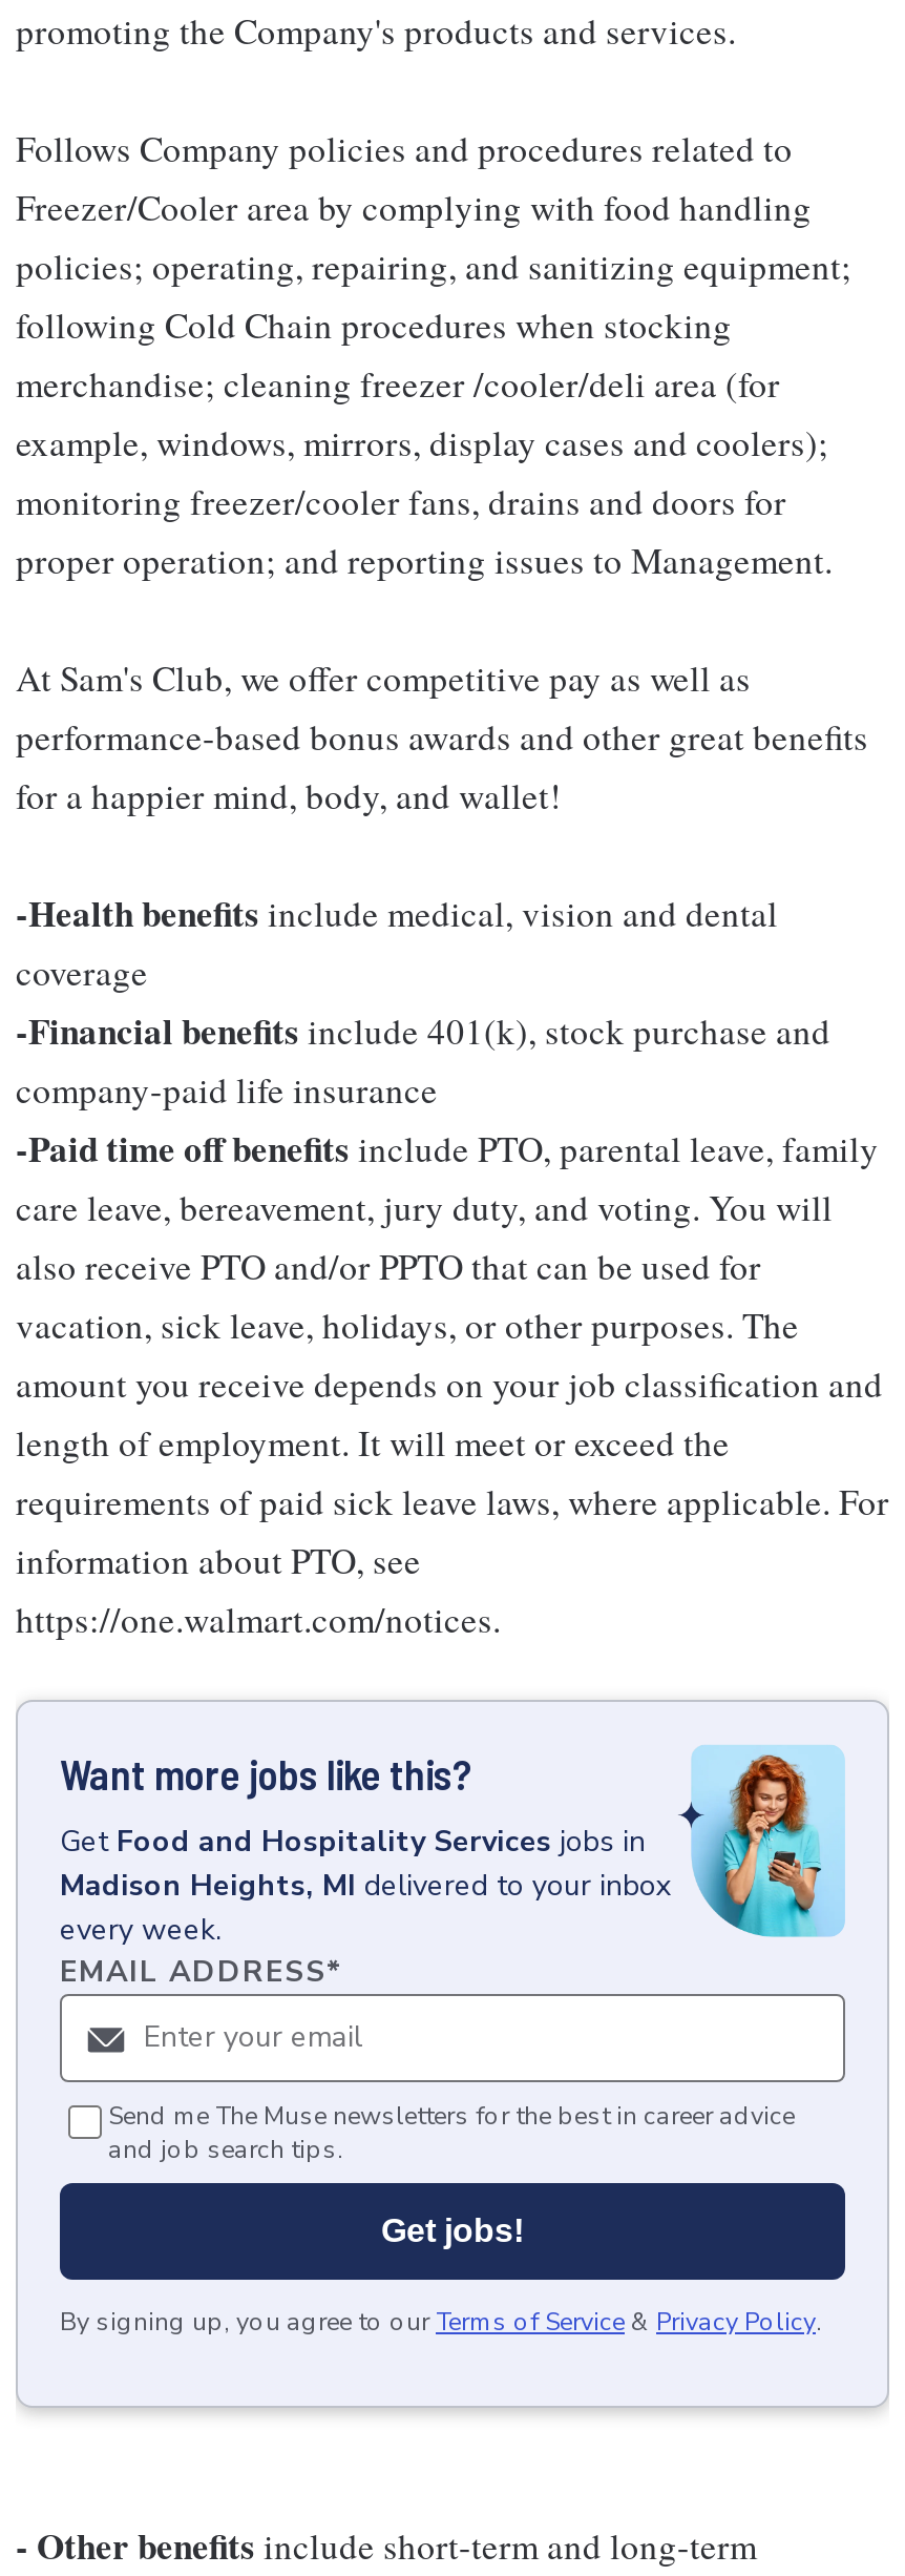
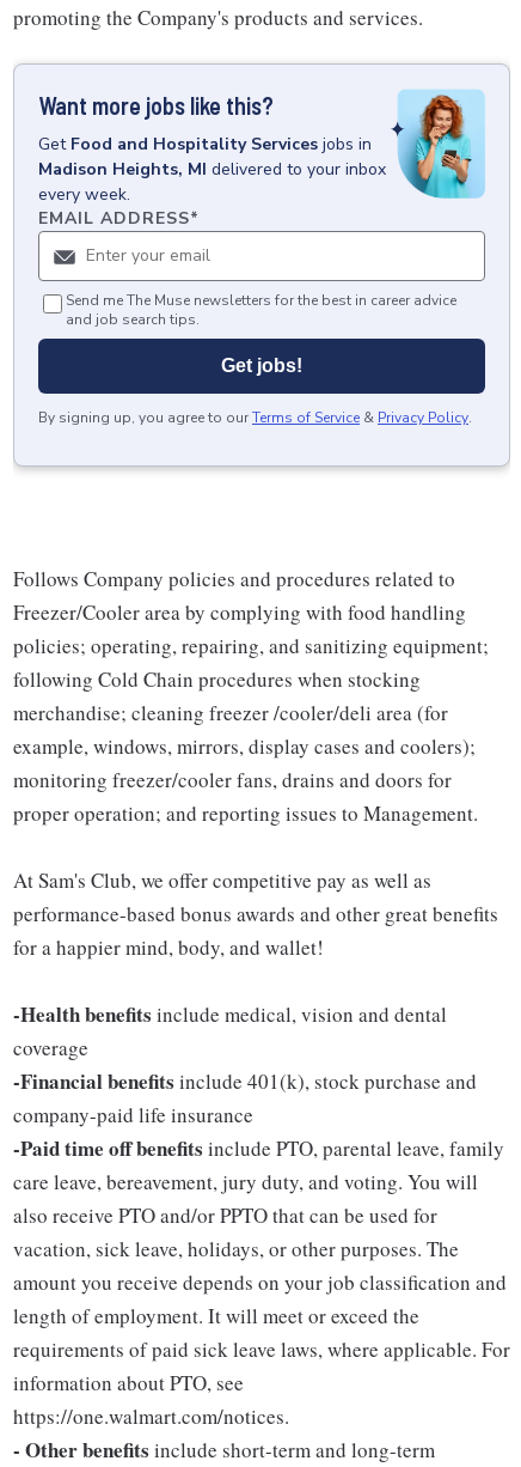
moved [16,124,889,1643] -> [13,565,510,1430]: Follows Company policies and procedures related to | Freezer/Cooler area by complying with food handling | policies; operating, repairing, and sanitizing equipment; | ... | information about PTO, see | https://one.walmart.com/notices.
moved [16,1700,889,2414] -> [13,63,510,470]: [image] | Want more jobs like this? | Get Food and Hospitality Services jobs in | Madison Heights, MI delivered to your inbox | every week. | EMAIL ADDRESS*
moved [60,2099,822,2338] -> [38,291,472,427]: Send me The Muse newsletters for the best in career advice | and job search tips. | Get jobs! | By signing up, you agree to our Terms of Service & Privacy Policy.

